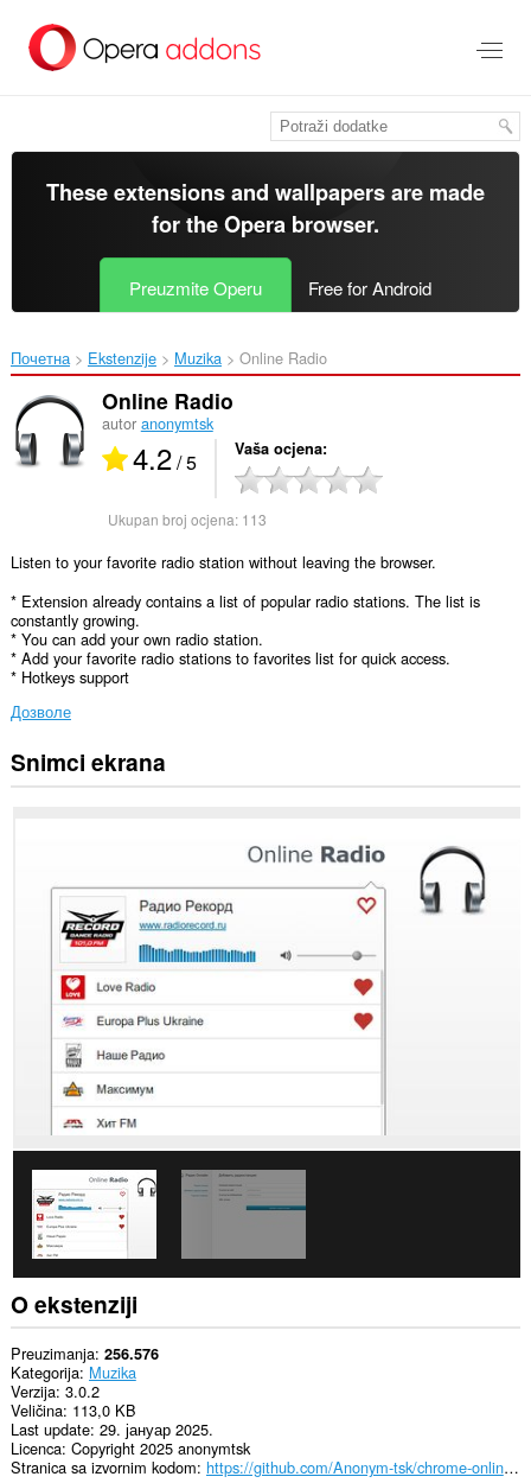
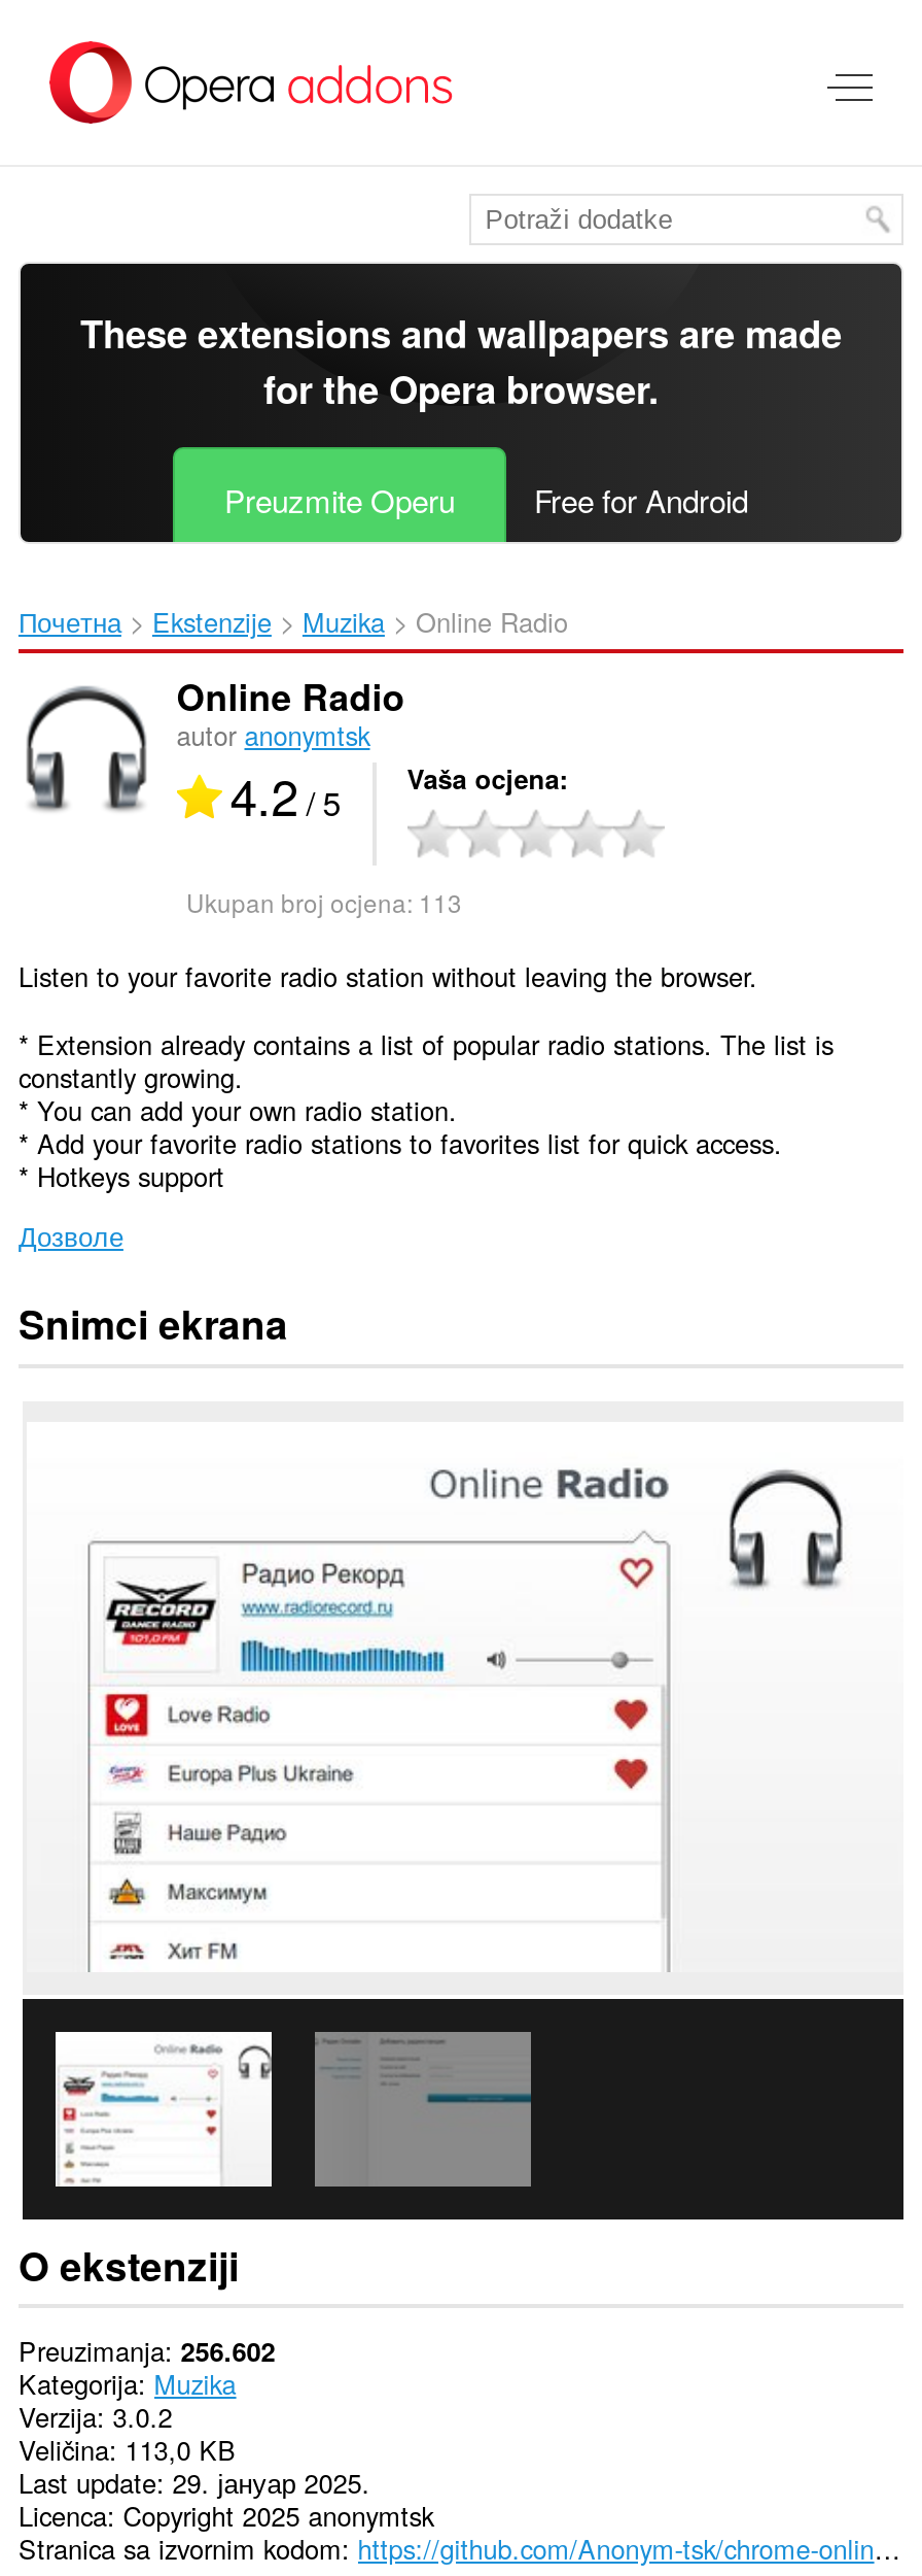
[11,1342,159,1364] Preuzimanja 256.576 -> [19,2331,275,2370] Preuzimanja 256.602

